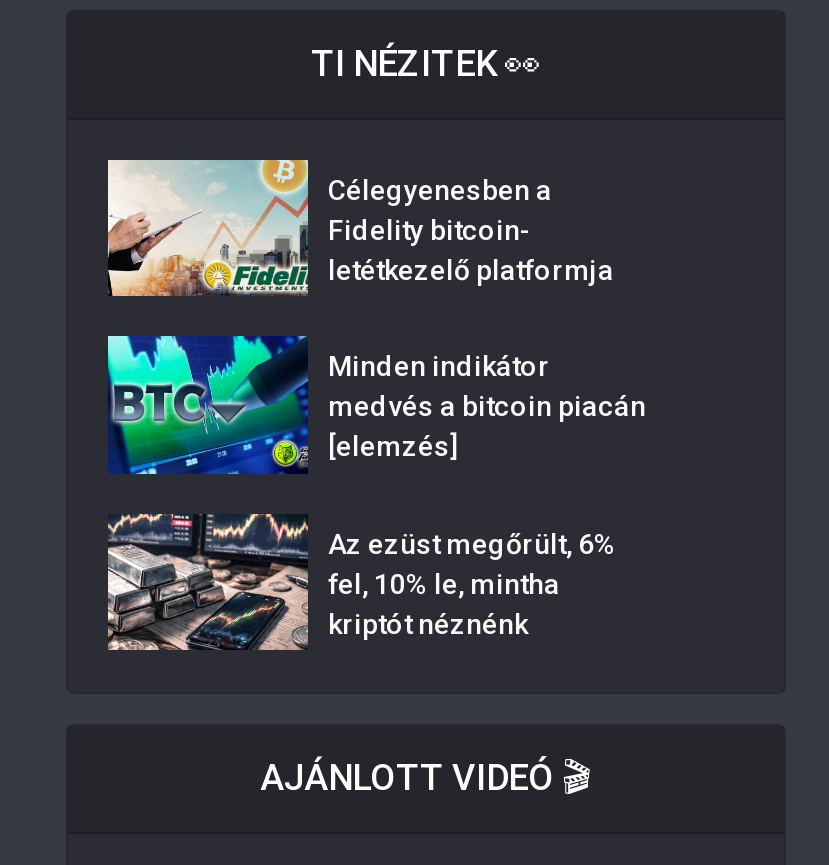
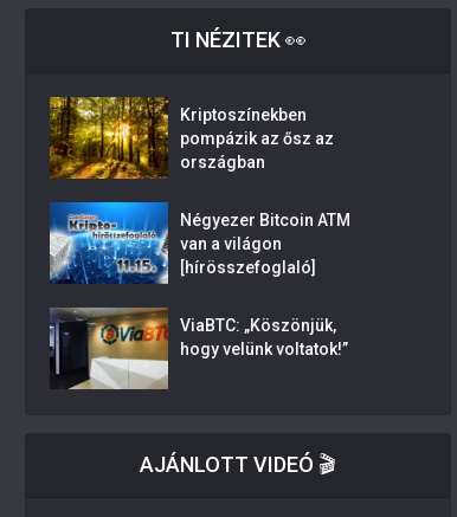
[106,158,614,298] [image] | Célegyenesben a | Fidelity bitcoin- | letétkezelő platformja -> [50,96,334,180] [image] | Kriptoszínekben | pompázik az ősz az | országban
[106,334,646,476] [image] | Minden indikátor | medvés a bitcoin piacán | [elemzés] -> [49,201,350,285] [image] | Négyezer Bitcoin ATM | van a világon | [hírösszefoglaló]
[106,514,616,654] [image] | Az ezüst megőrült, 6% | fel, 10% le, mintha | kriptót néznénk -> [50,306,348,390] [image] | ViaBTC: „Köszönjük, | hogy velünk voltatok!”

